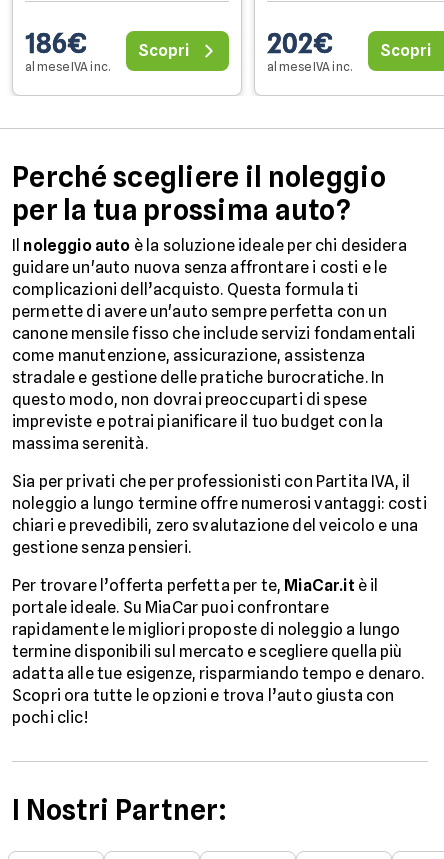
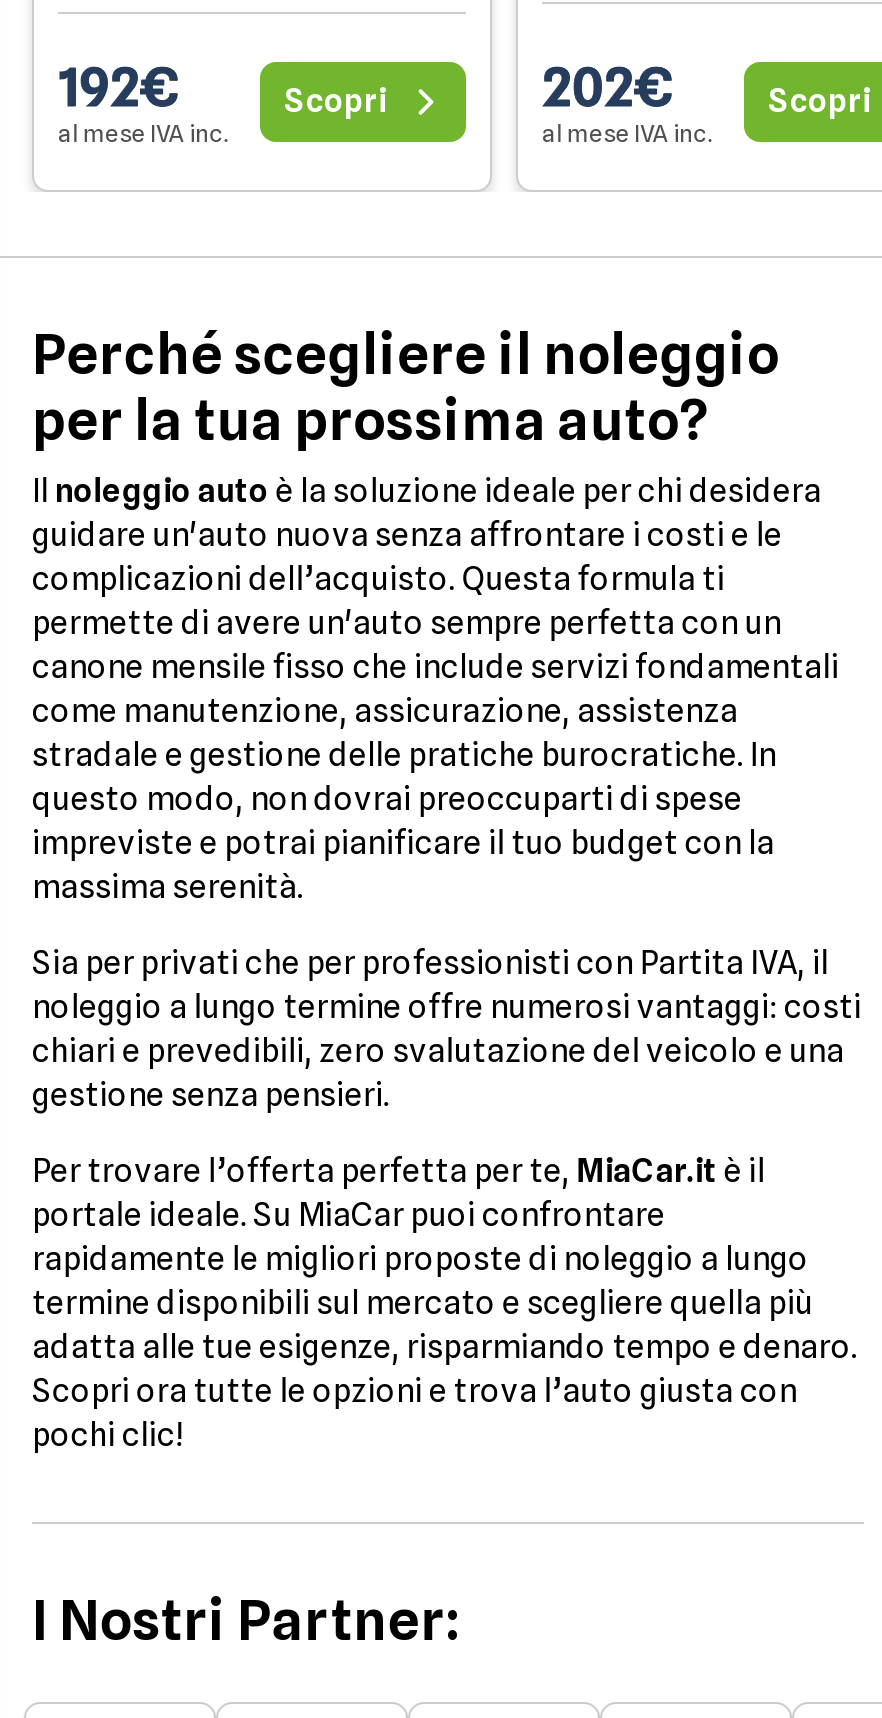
[25,28,87,59] 186€ -> [58,56,180,118] 192€

